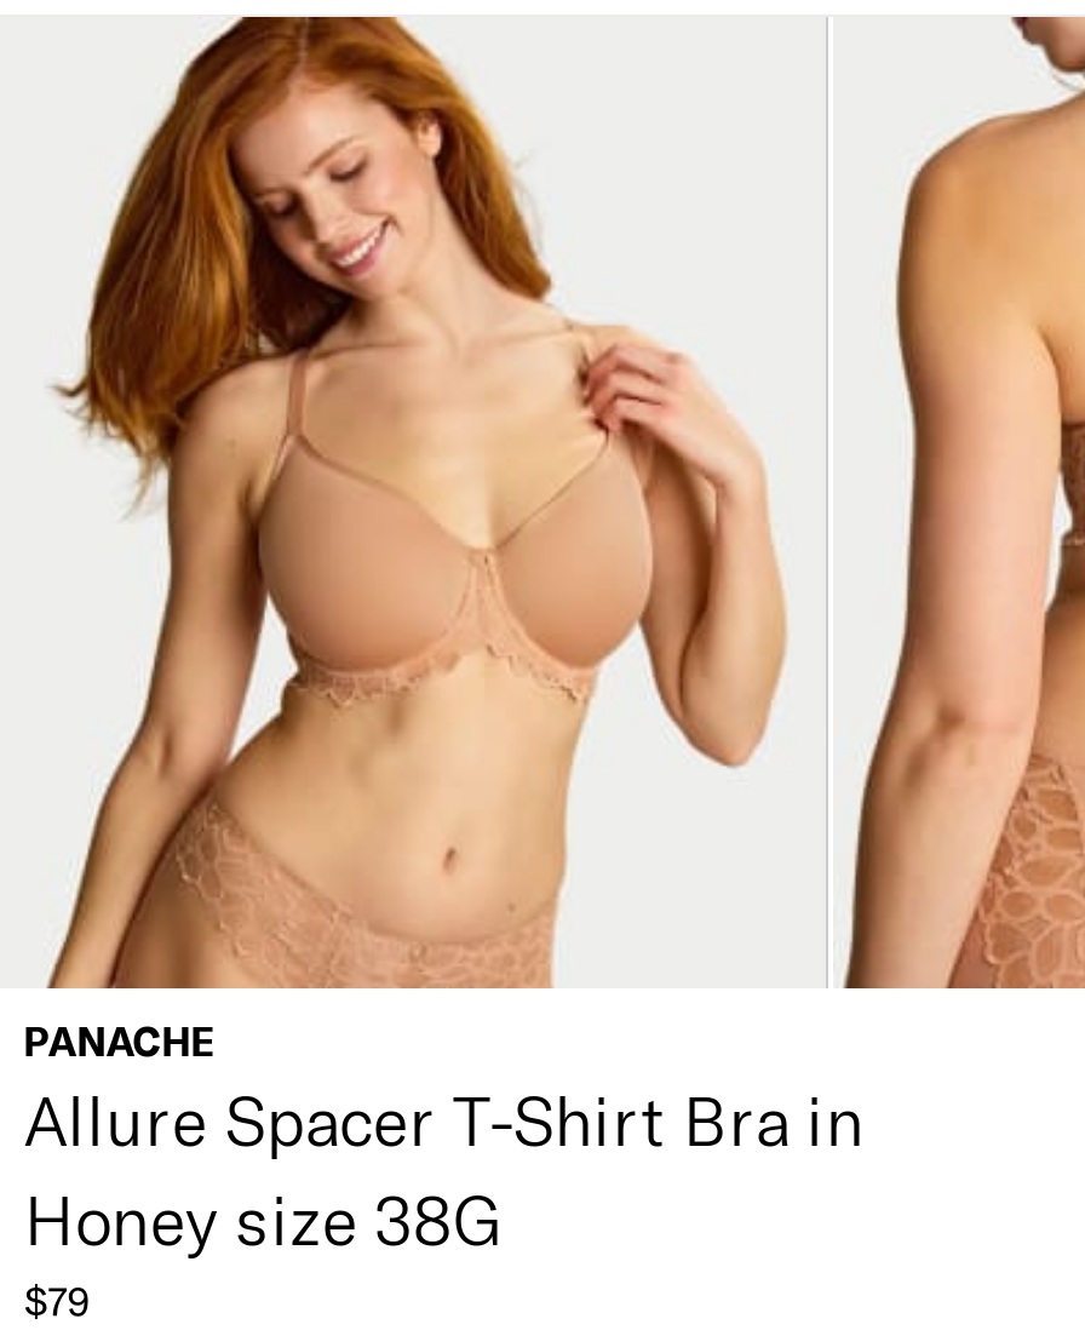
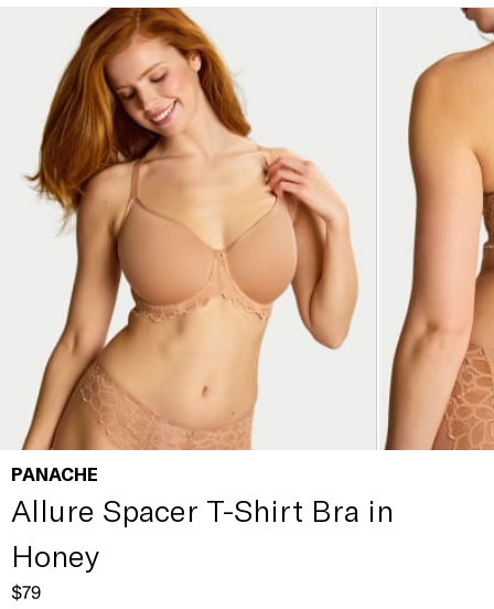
[23,1177,501,1261] Honey size 38G -> [11,536,99,574] Honey

